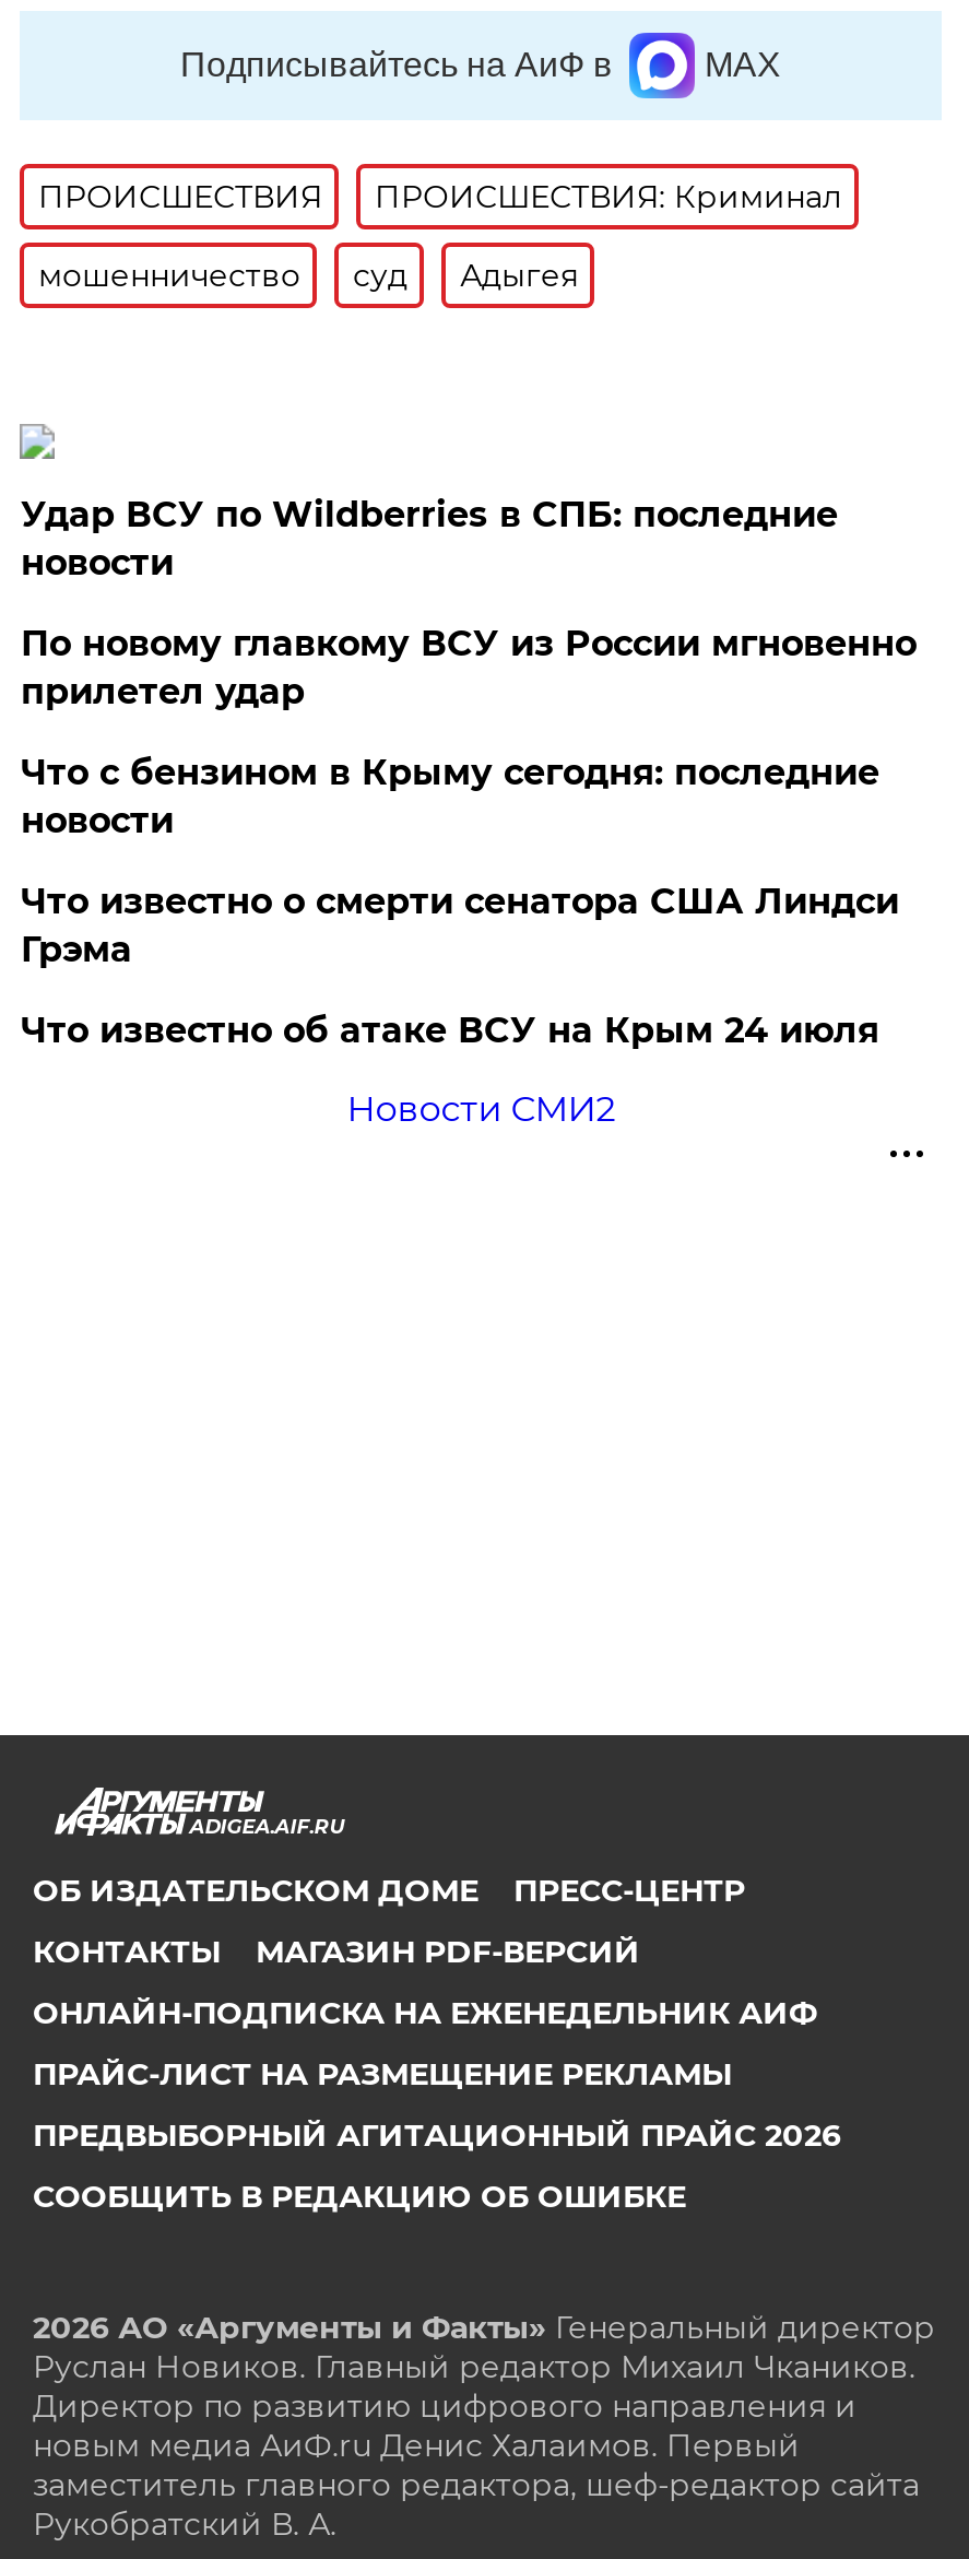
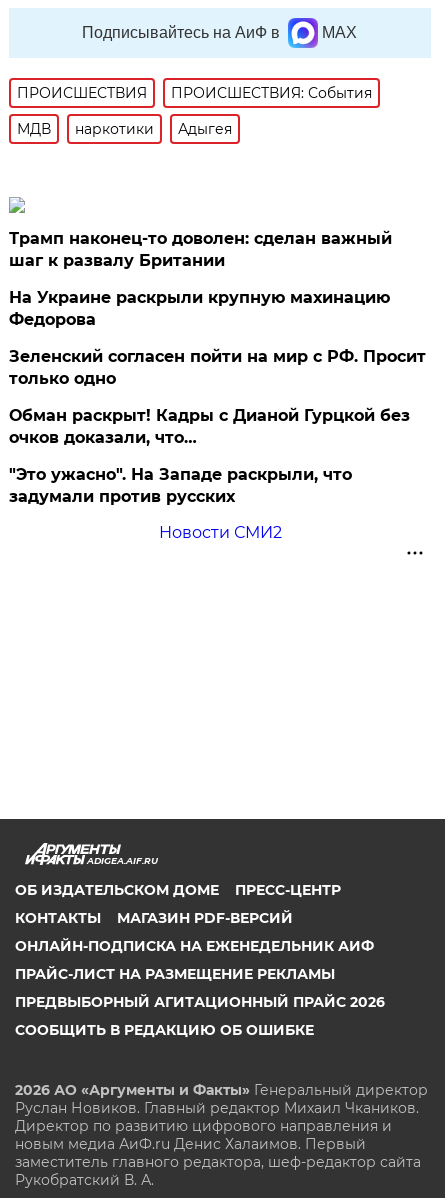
[374,177,842,216] ПРОИСШЕСТВИЯ: Криминал -> [171,84,372,102] ПРОИСШЕСТВИЯ: События
[38,255,407,295] мошенничество | суд -> [17,120,154,138] МДВ | наркотики
[21,494,838,583] Удар ВСУ по Wildberries в СПБ: последние | новости -> [9,229,392,270] Трамп наконец-то доволен: сделан важный | шаг к развалу Британии
[21,623,916,712] По новому главкому ВСУ из России мгновенно | прилетел удар -> [9,288,390,329] На Украине раскрыли крупную махинацию | Федорова
[21,752,879,841] Что с бензином в Крыму сегодня: последние | новости -> [9,347,426,388] Зеленский согласен пойти на мир с РФ. Просит | только одно
[21,880,899,970] Что известно о смерти сенатора США Линдси | Грэма -> [9,406,410,447] Обман раскрыт! Кадры с Дианой Гурцкой без | очков доказали, что…
[21,1009,879,1051] Что известно об атаке ВСУ на Крым 24 июля -> [9,465,352,506] "Это ужасно". На Западе раскрыли, что | задумали против русских

